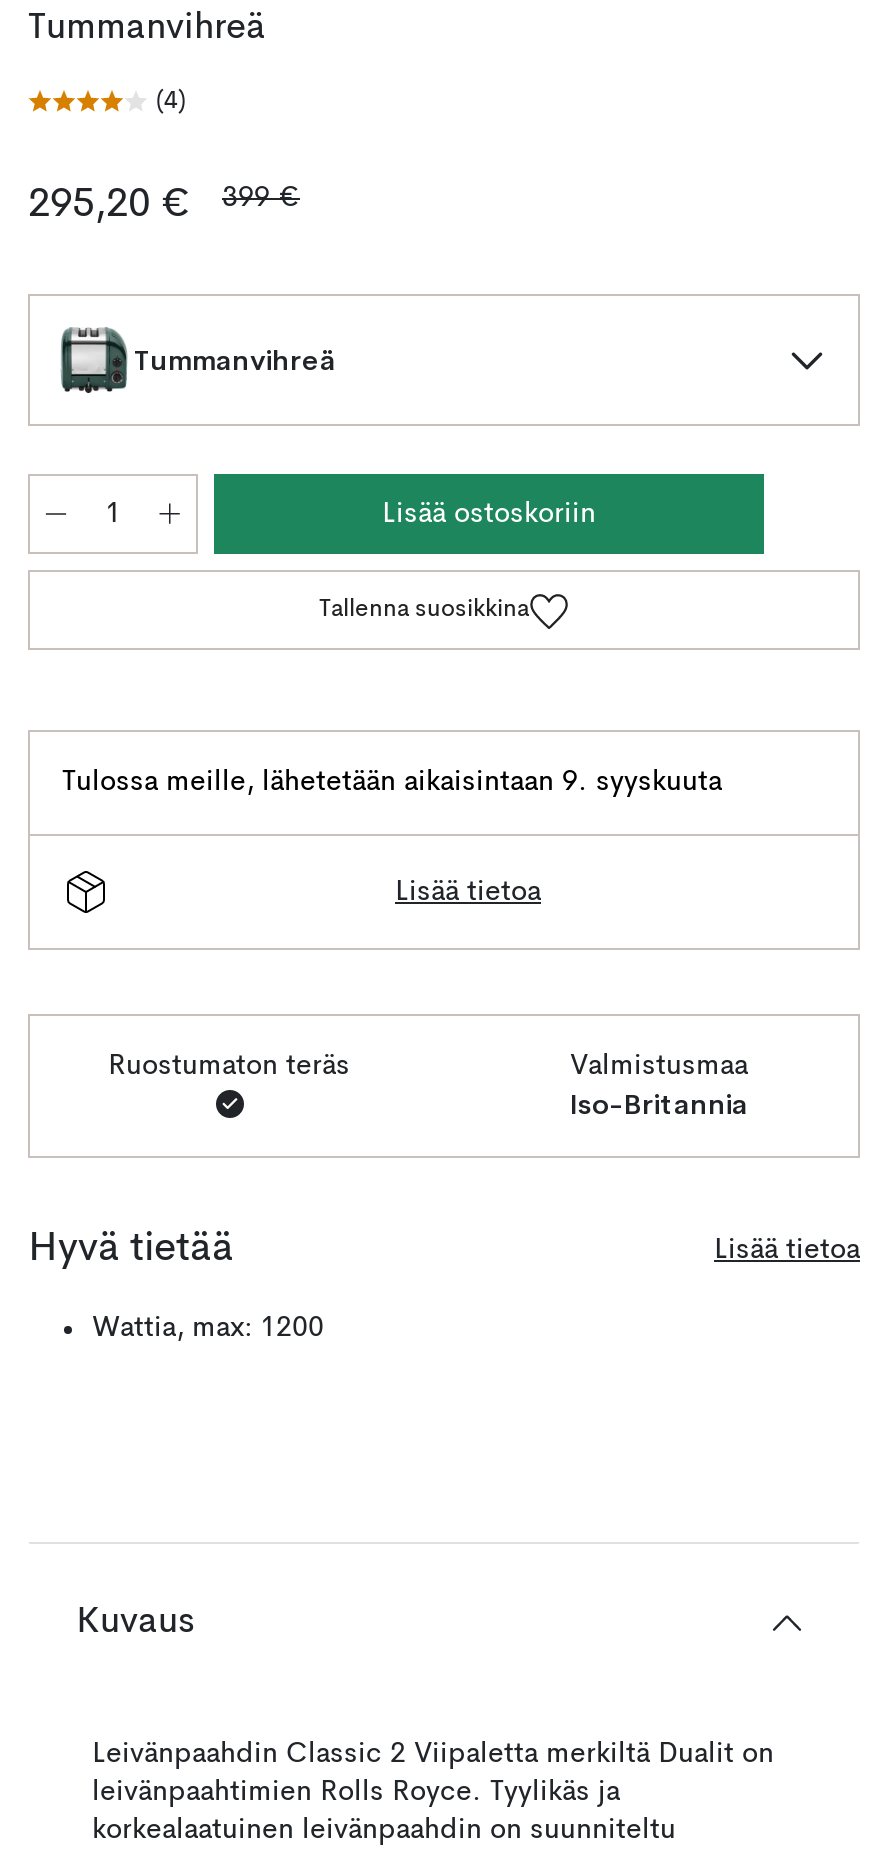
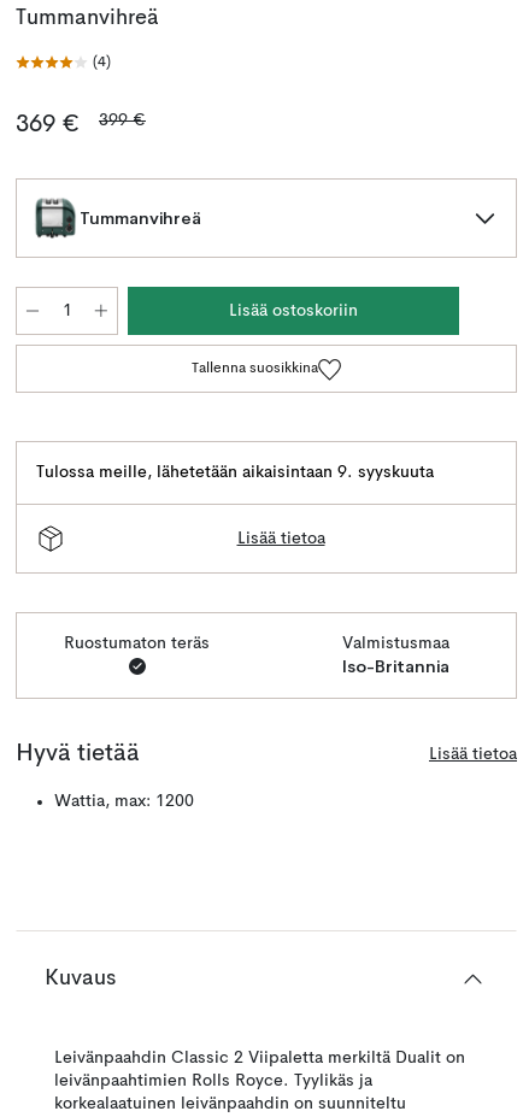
[28,184,300,226] 295,20 € 399 € -> [16,112,146,137] 369 € 399 €

